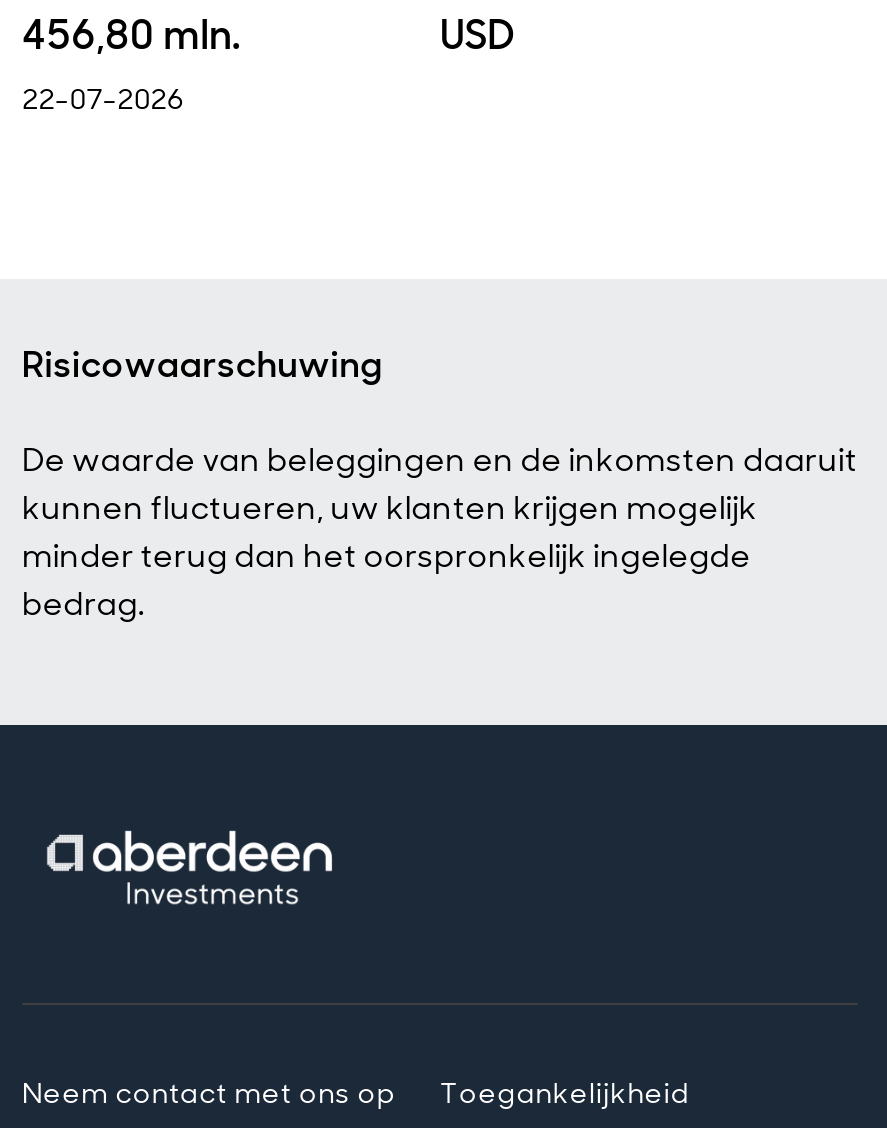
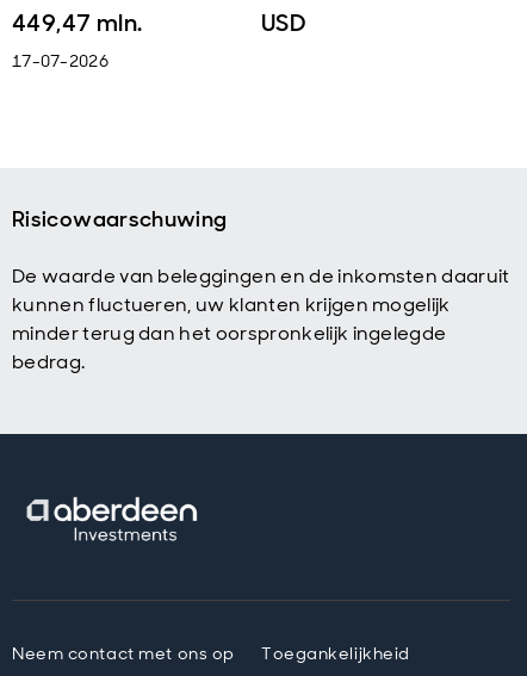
[22,9,241,61] 456,80 mln. -> [12,7,142,38] 449,47 mln.
[22,81,184,117] 22-07-2026 -> [12,50,108,72] 17-07-2026

